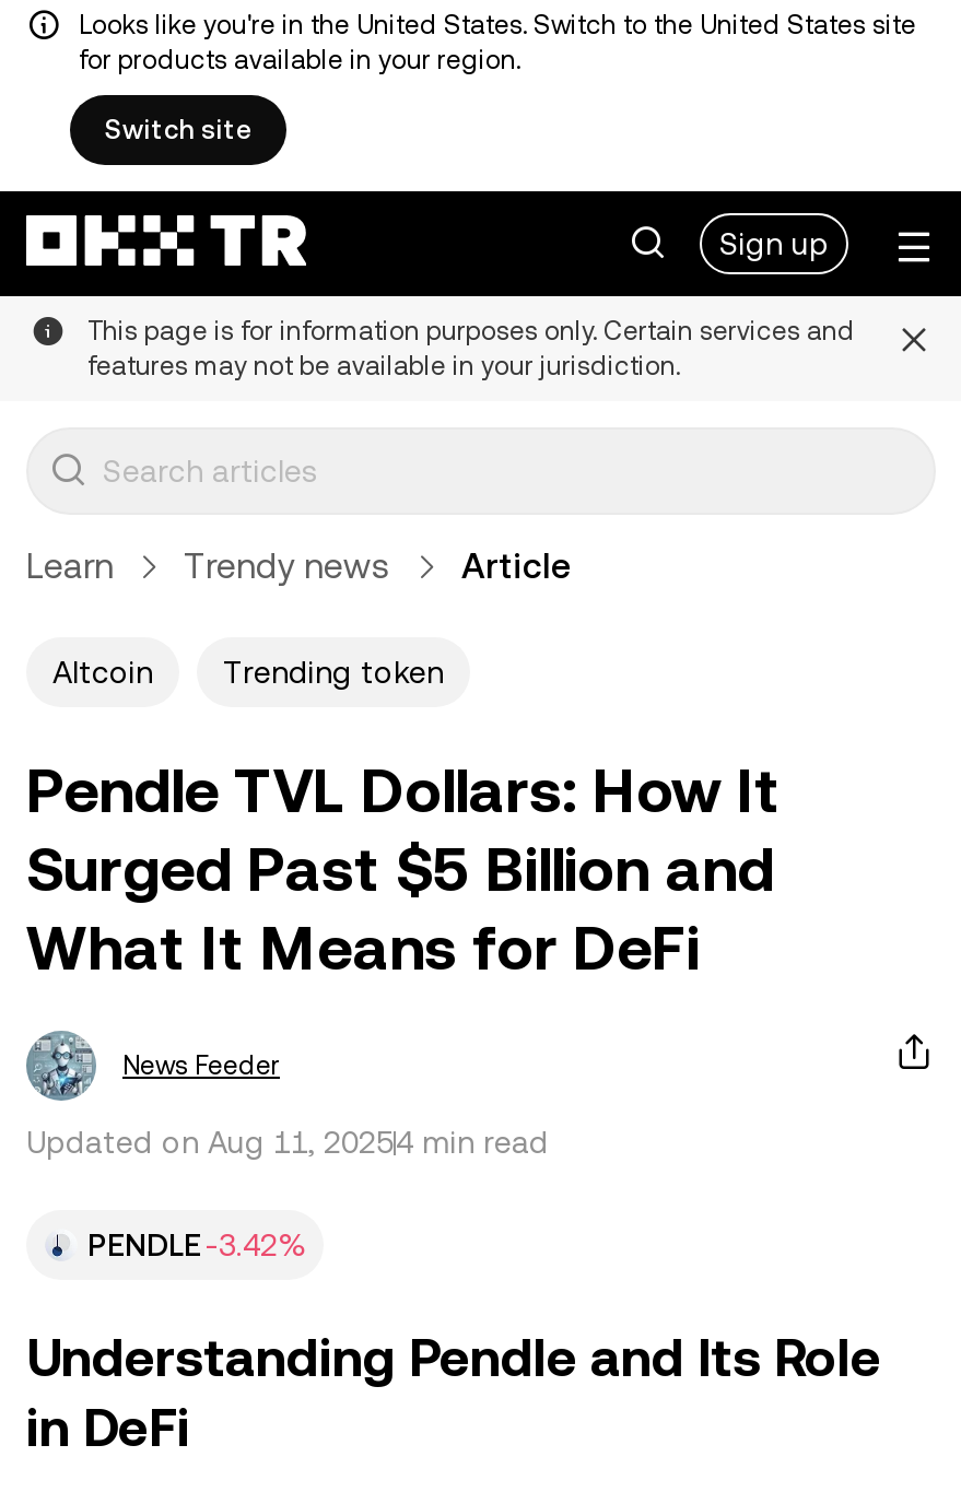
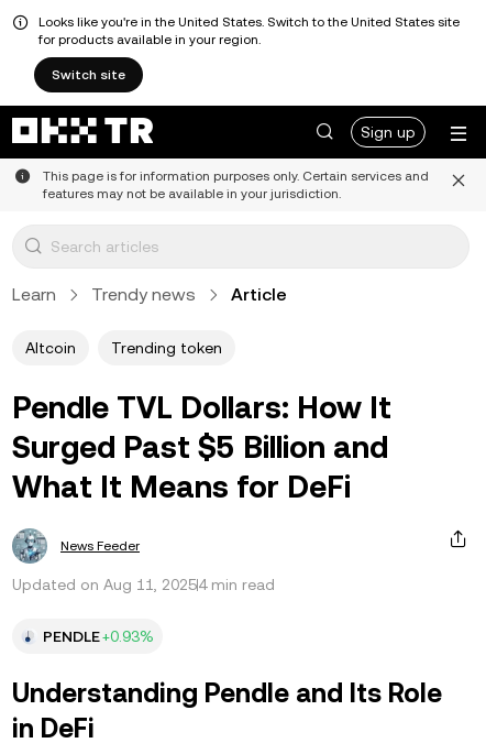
[87,1227,306,1262] PENDLE -3.42% -> [43,627,154,645] PENDLE +0.93%

